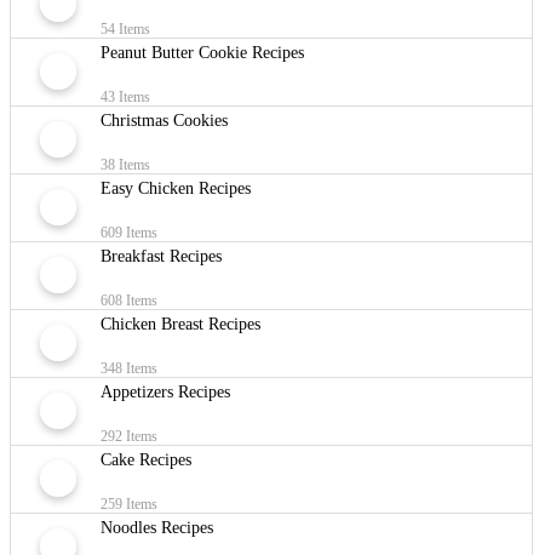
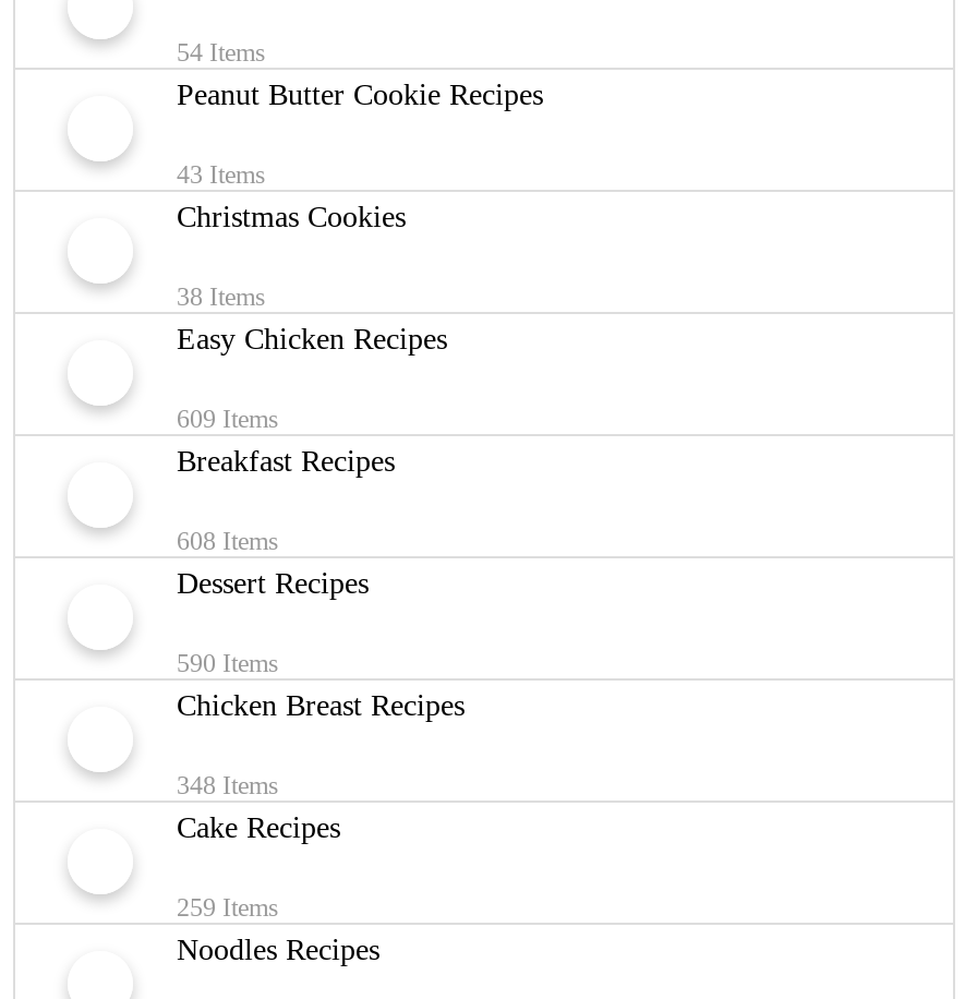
none -> [177,567,369,679] Dessert Recipes | 590 Items
moved [101,315,260,377] -> [177,689,465,801]: Chicken Breast Recipes | 348 Items
[101,383,230,445] Appetizers Recipes | 292 Items -> none

